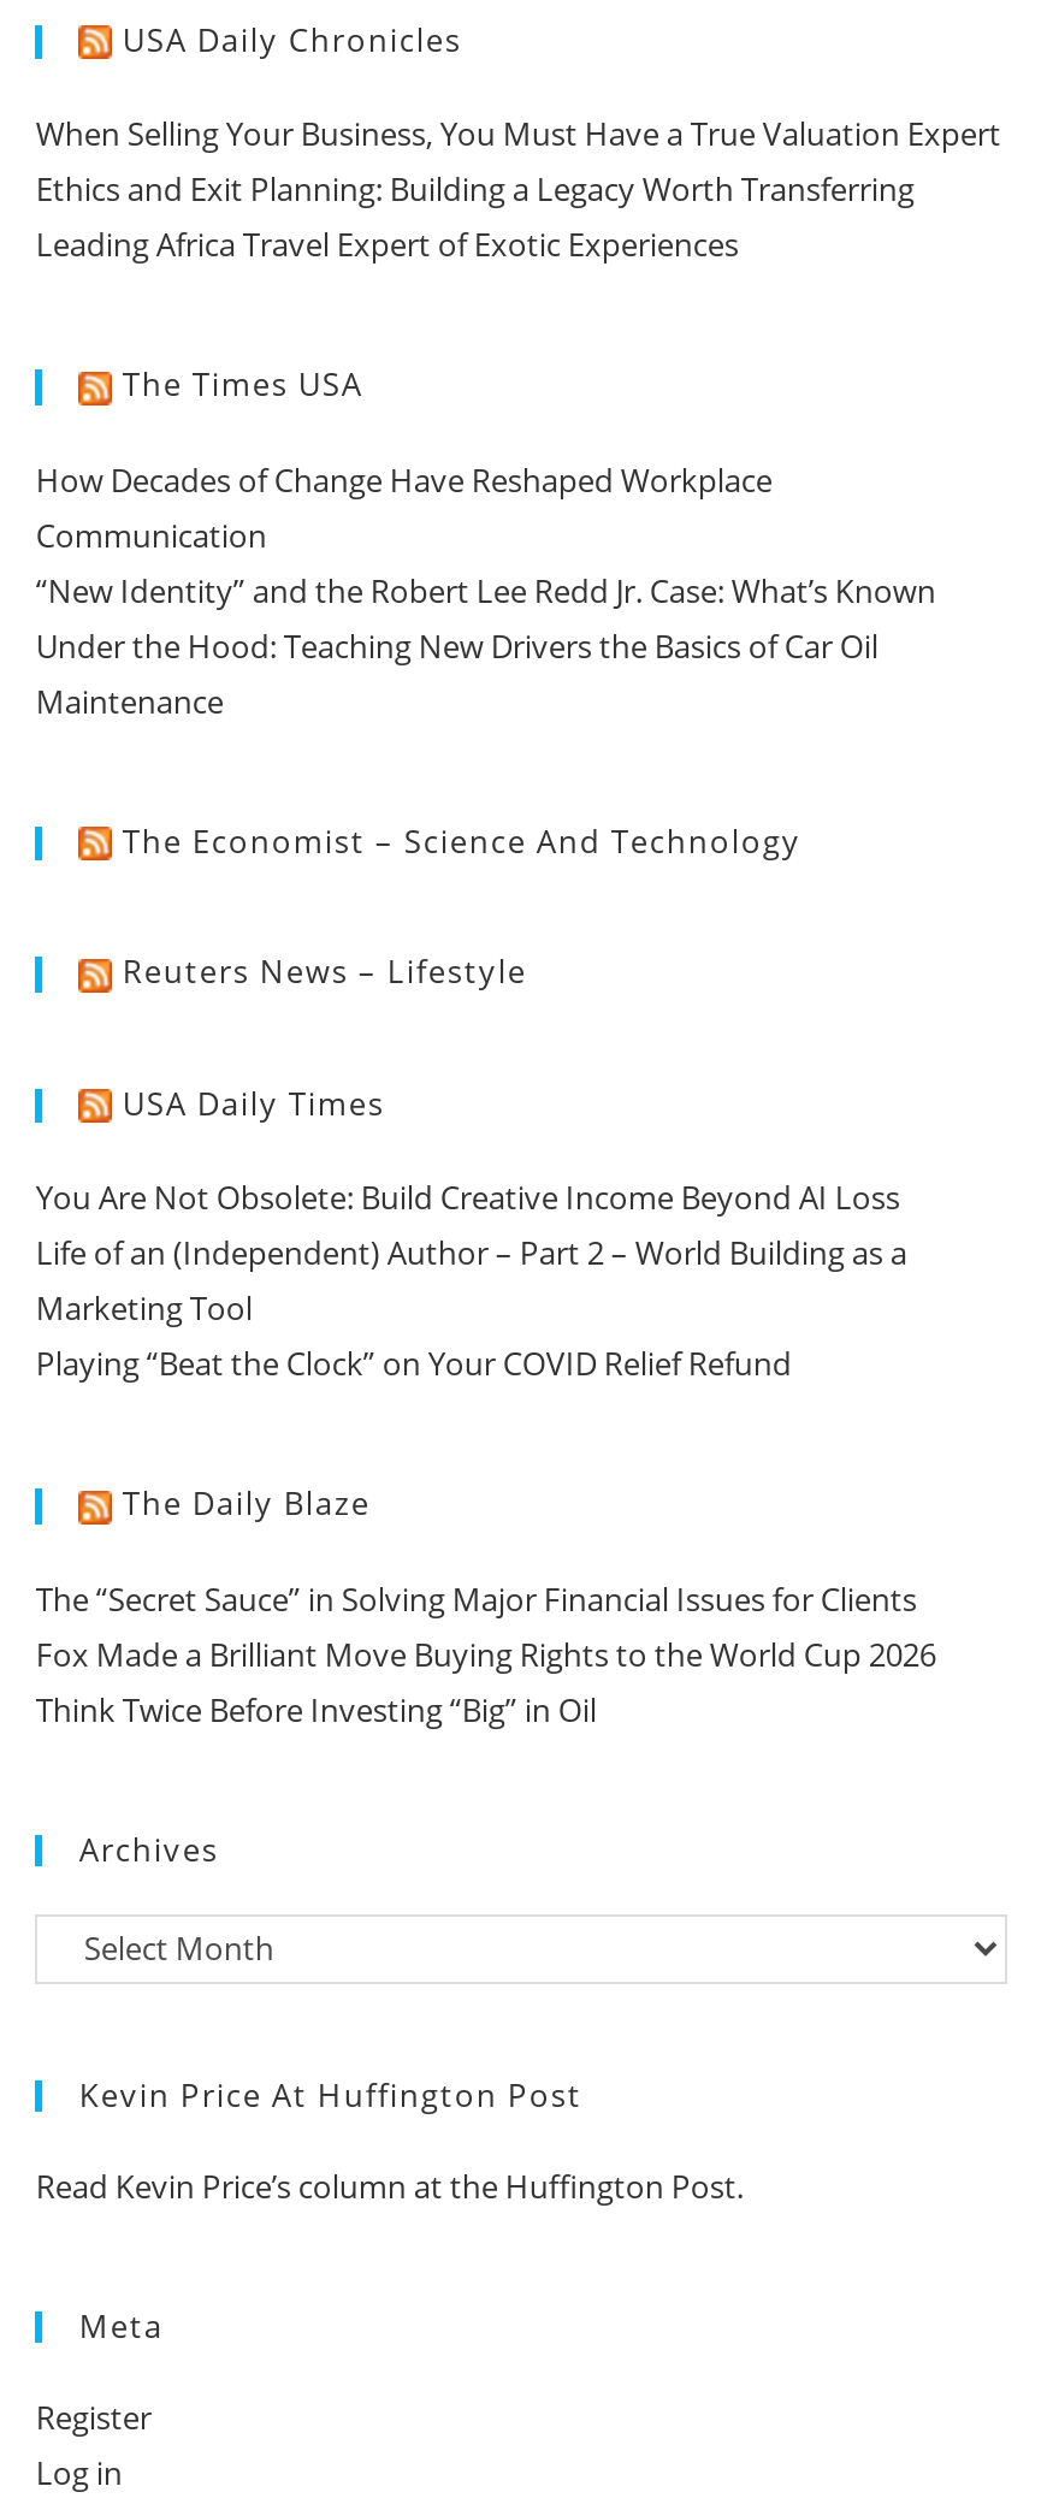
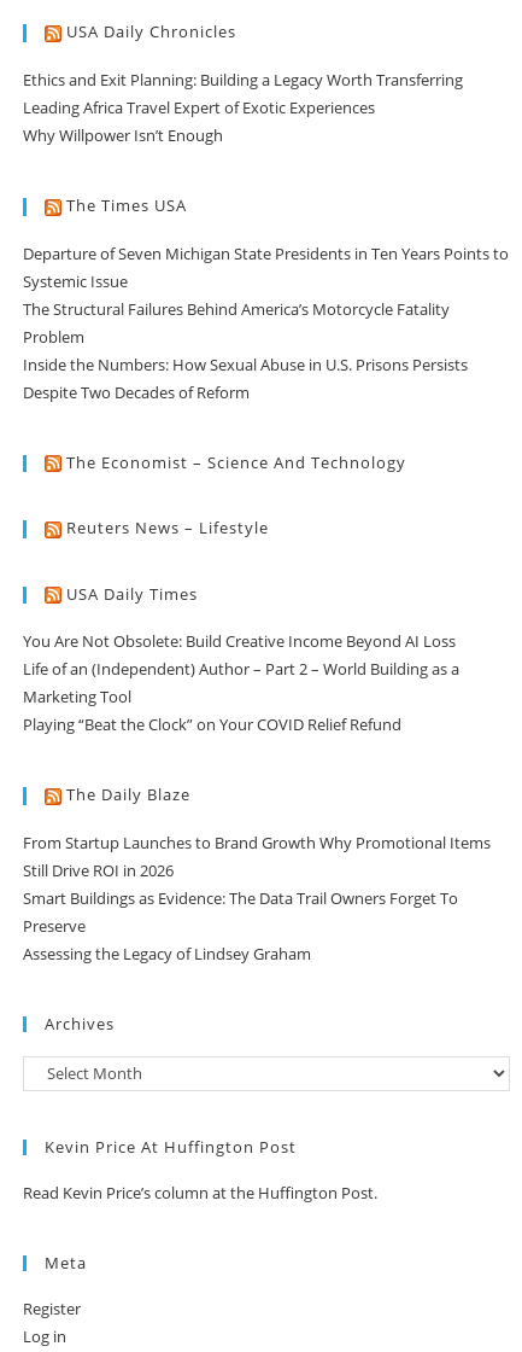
[36,112,1001,155] When Selling Your Business, You Must Have a True Valuation Expert -> none
moved [36,167,914,266] -> [23,69,463,118]: Ethics and Exit Planning: Building a Legacy Worth Transferring | Leading Africa Travel Expert of Exotic Experiences
none -> [23,124,224,146] Why Willpower Isn’t Enough
[36,457,936,722] How Decades of Change Have Reshaped Workplace | Communication | “New Identity” and the Robert Lee Redd Jr. Case: What’s Known | Under the Hood: Teaching New Drivers the Basics of Car Oil | Maintenance -> [23,242,509,403] Departure of Seven Michigan State Presidents in Ten Years Points to | Systemic Issue | The Structural Failures Behind America’s Motorcycle Fatality | Problem | Inside the Numbers: How Sexual Abuse in U.S. Prisons Persists | Despite Two Decades of Reform
[36,1577,936,1731] The “Secret Sauce” in Solving Major Financial Issues for Clients | Fox Made a Brilliant Move Buying Rights to the World Cup 2026 | Think Twice Before Investing “Big” in Oil -> [23,831,491,964] From Startup Launches to Brand Growth Why Promotional Items | Still Drive ROI in 2026 | Smart Buildings as Evidence: The Data Trail Owners Forget To | Preserve | Assessing the Legacy of Lindsey Graham

